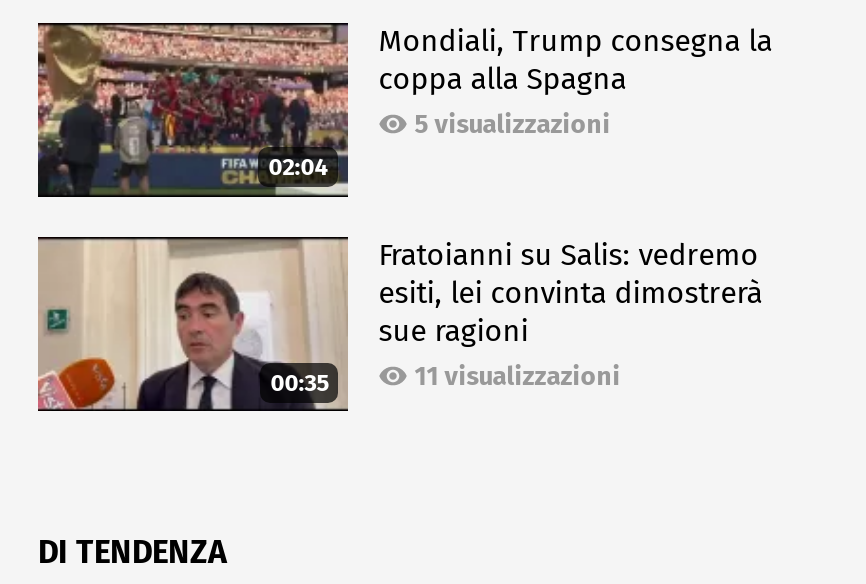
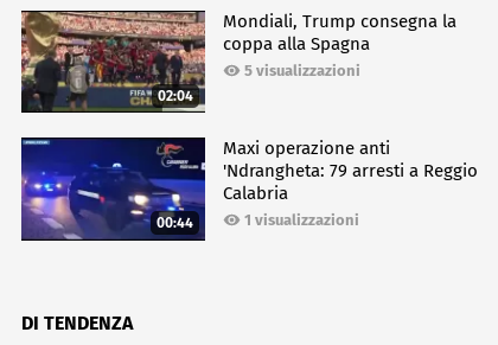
[36,234,350,414] [image] | 00:35 -> [20,136,206,242] [image] | 00:44
[378,238,762,392] Fratoianni su Salis: vedremo | esiti, lei convinta dimostrerà | sue ragioni | 11 visualizzazioni -> [223,137,478,229] Maxi operazione anti | 'Ndrangheta: 79 arresti a Reggio | Calabria | 1 visualizzazioni

